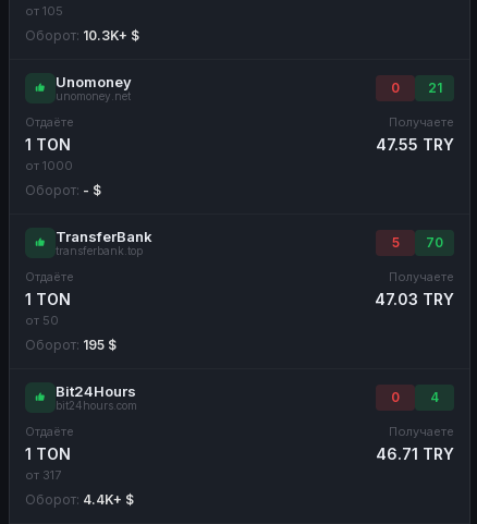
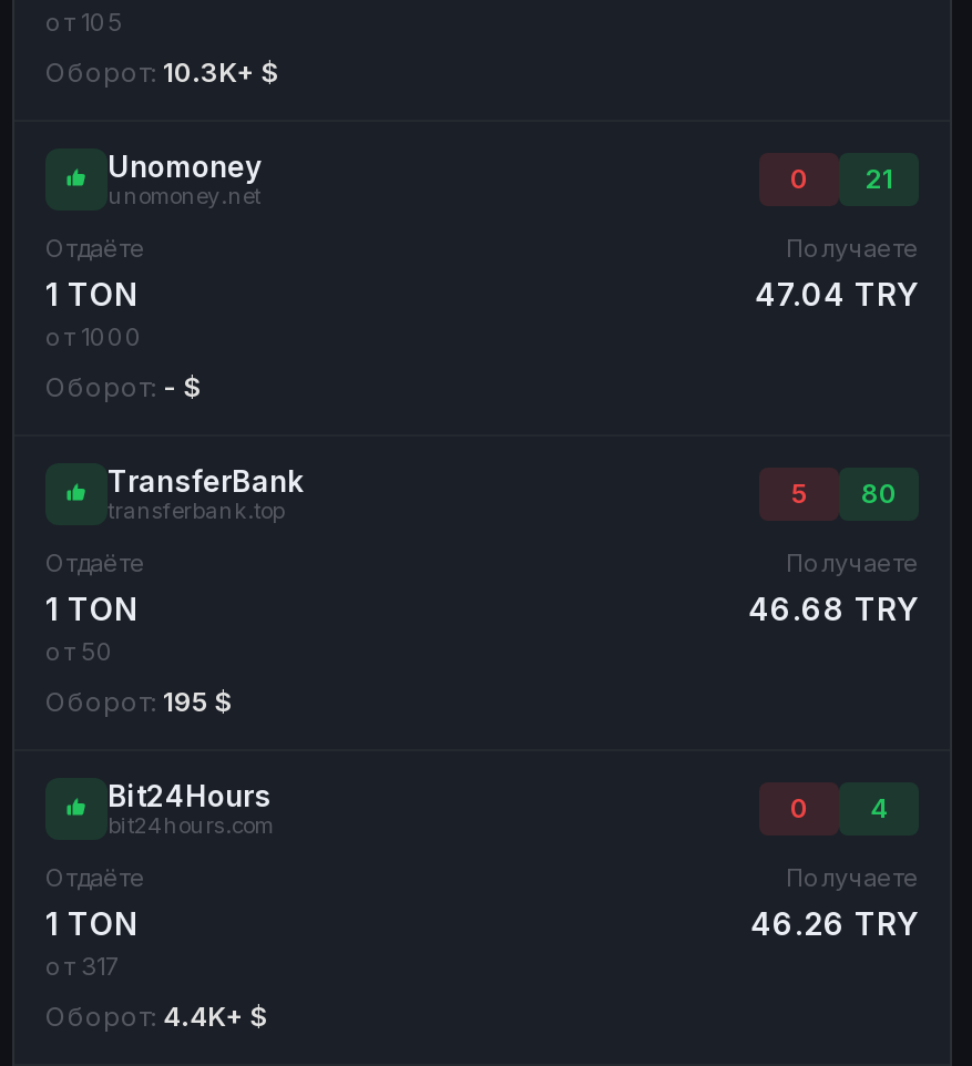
[376,135,454,153] 47.55 TRY -> [755,274,919,311] 47.04 TRY
[392,234,443,250] 5 70 -> [791,475,897,509] 5 80
[375,289,454,308] 47.03 TRY -> [748,588,919,626] 46.68 TRY
[376,444,454,462] 46.71 TRY -> [750,903,919,941] 46.26 TRY

